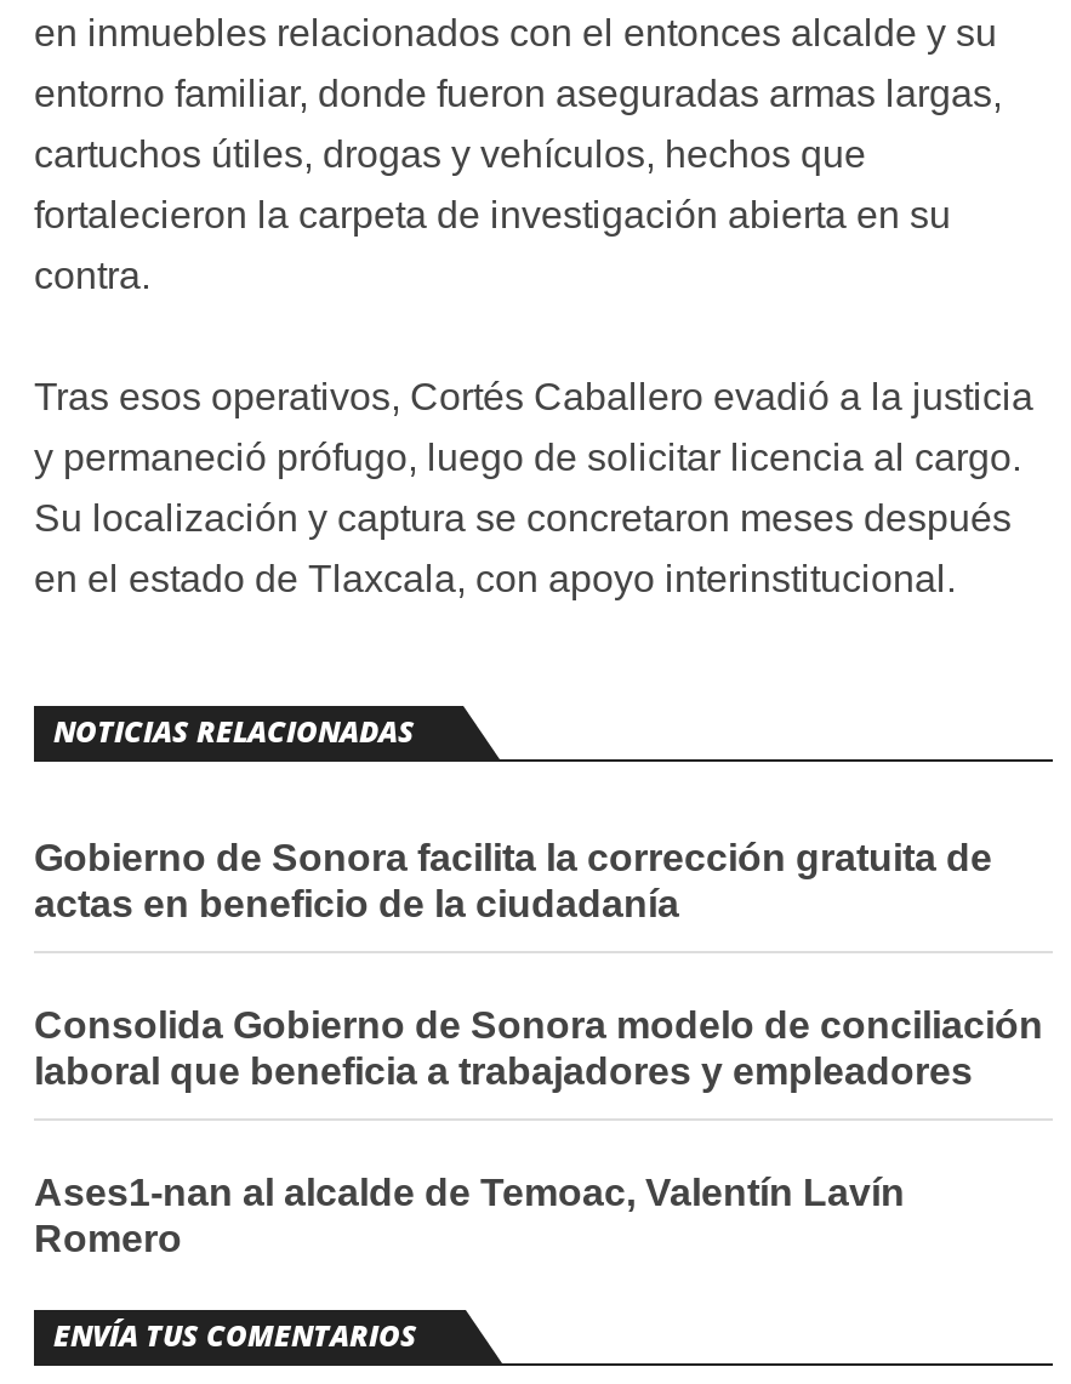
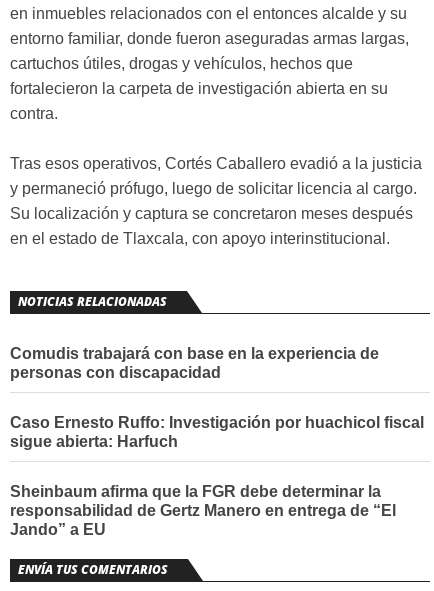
[34,836,992,924] Gobierno de Sonora facilita la corrección gratuita de | actas en beneficio de la ciudadanía -> [10,345,379,381] Comudis trabajará con base en la experiencia de | personas con discapacidad
[34,1004,1043,1091] Consolida Gobierno de Sonora modelo de conciliación | laboral que beneficia a trabajadores y empleadores -> [10,414,424,450] Caso Ernesto Ruffo: Investigación por huachicol fiscal | sigue abierta: Harfuch
[34,1171,905,1258] Ases1-nan al alcalde de Temoac, Valentín Lavín | Romero -> [10,483,396,538] Sheinbaum afirma que la FGR debe determinar la | responsabilidad de Gertz Manero en entrega de “El | Jando” a EU

